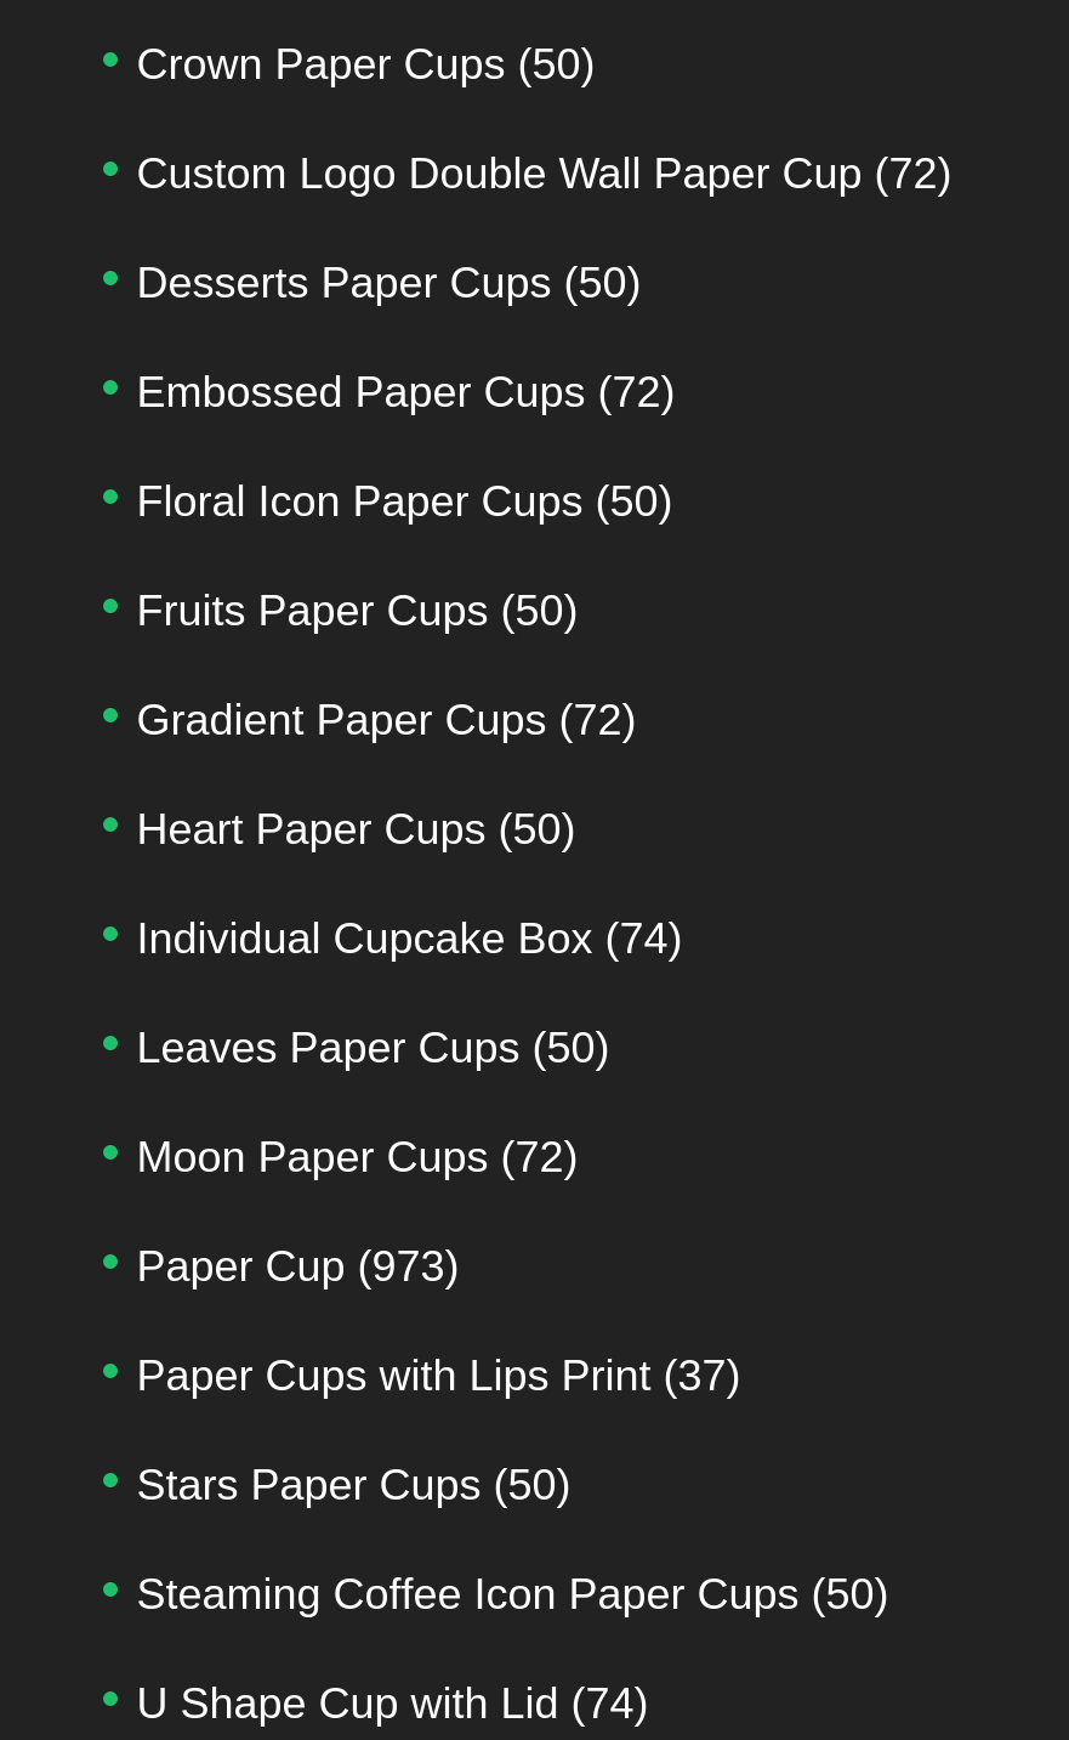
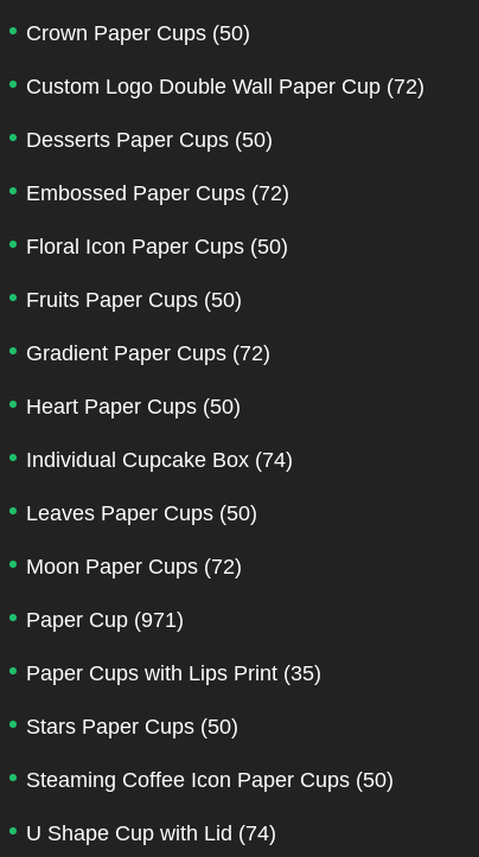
[137,1243,459,1291] Paper Cup (973) -> [26,608,184,632] Paper Cup (971)
[137,1352,741,1400] Paper Cups with Lips Print (37) -> [26,662,321,685] Paper Cups with Lips Print (35)

